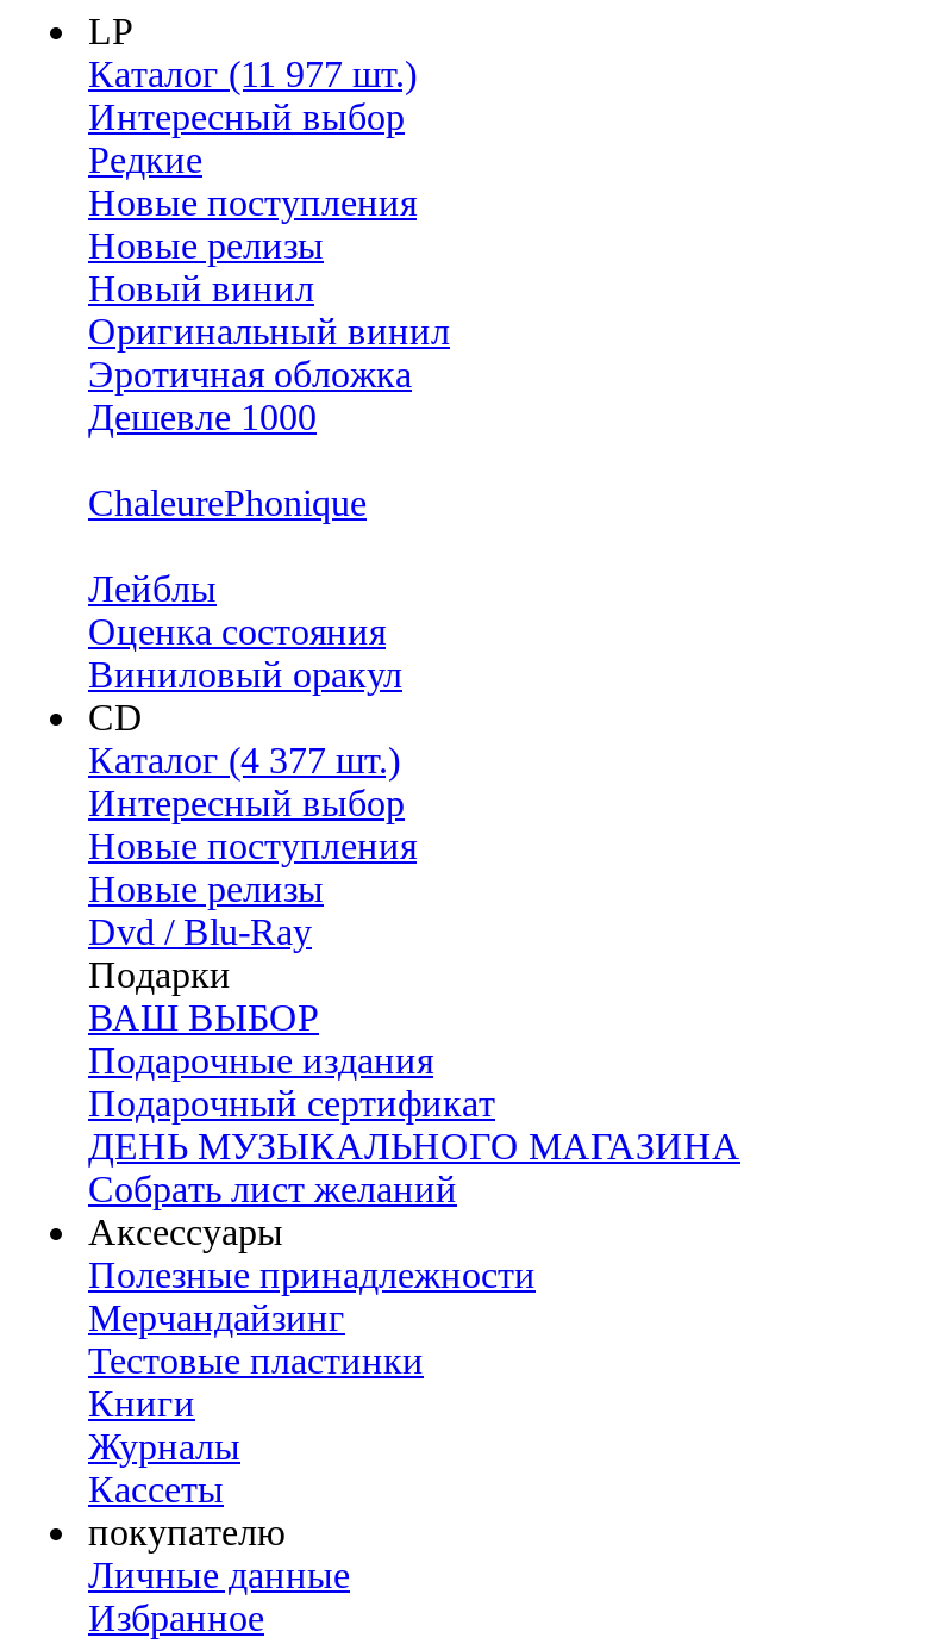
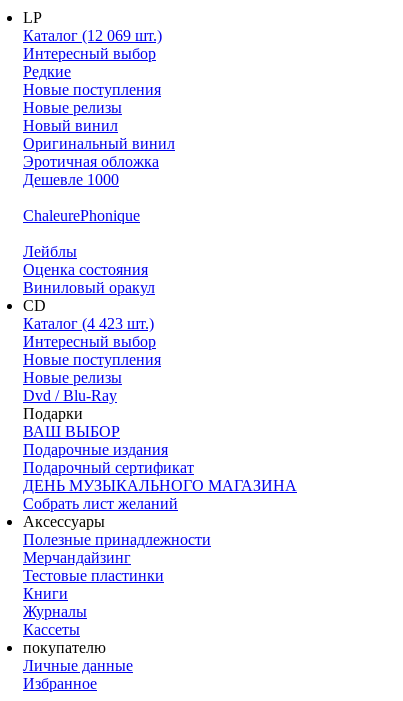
[88,55,417,95] Каталог (11 977 шт.) -> [23,27,162,44] Каталог (12 069 шт.)
[88,741,400,781] Каталог (4 377 шт.) -> [23,315,154,332] Каталог (4 423 шт.)

